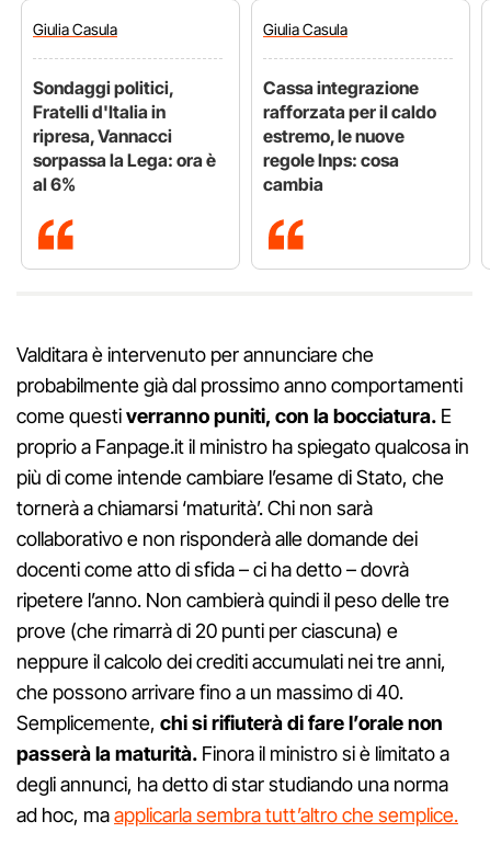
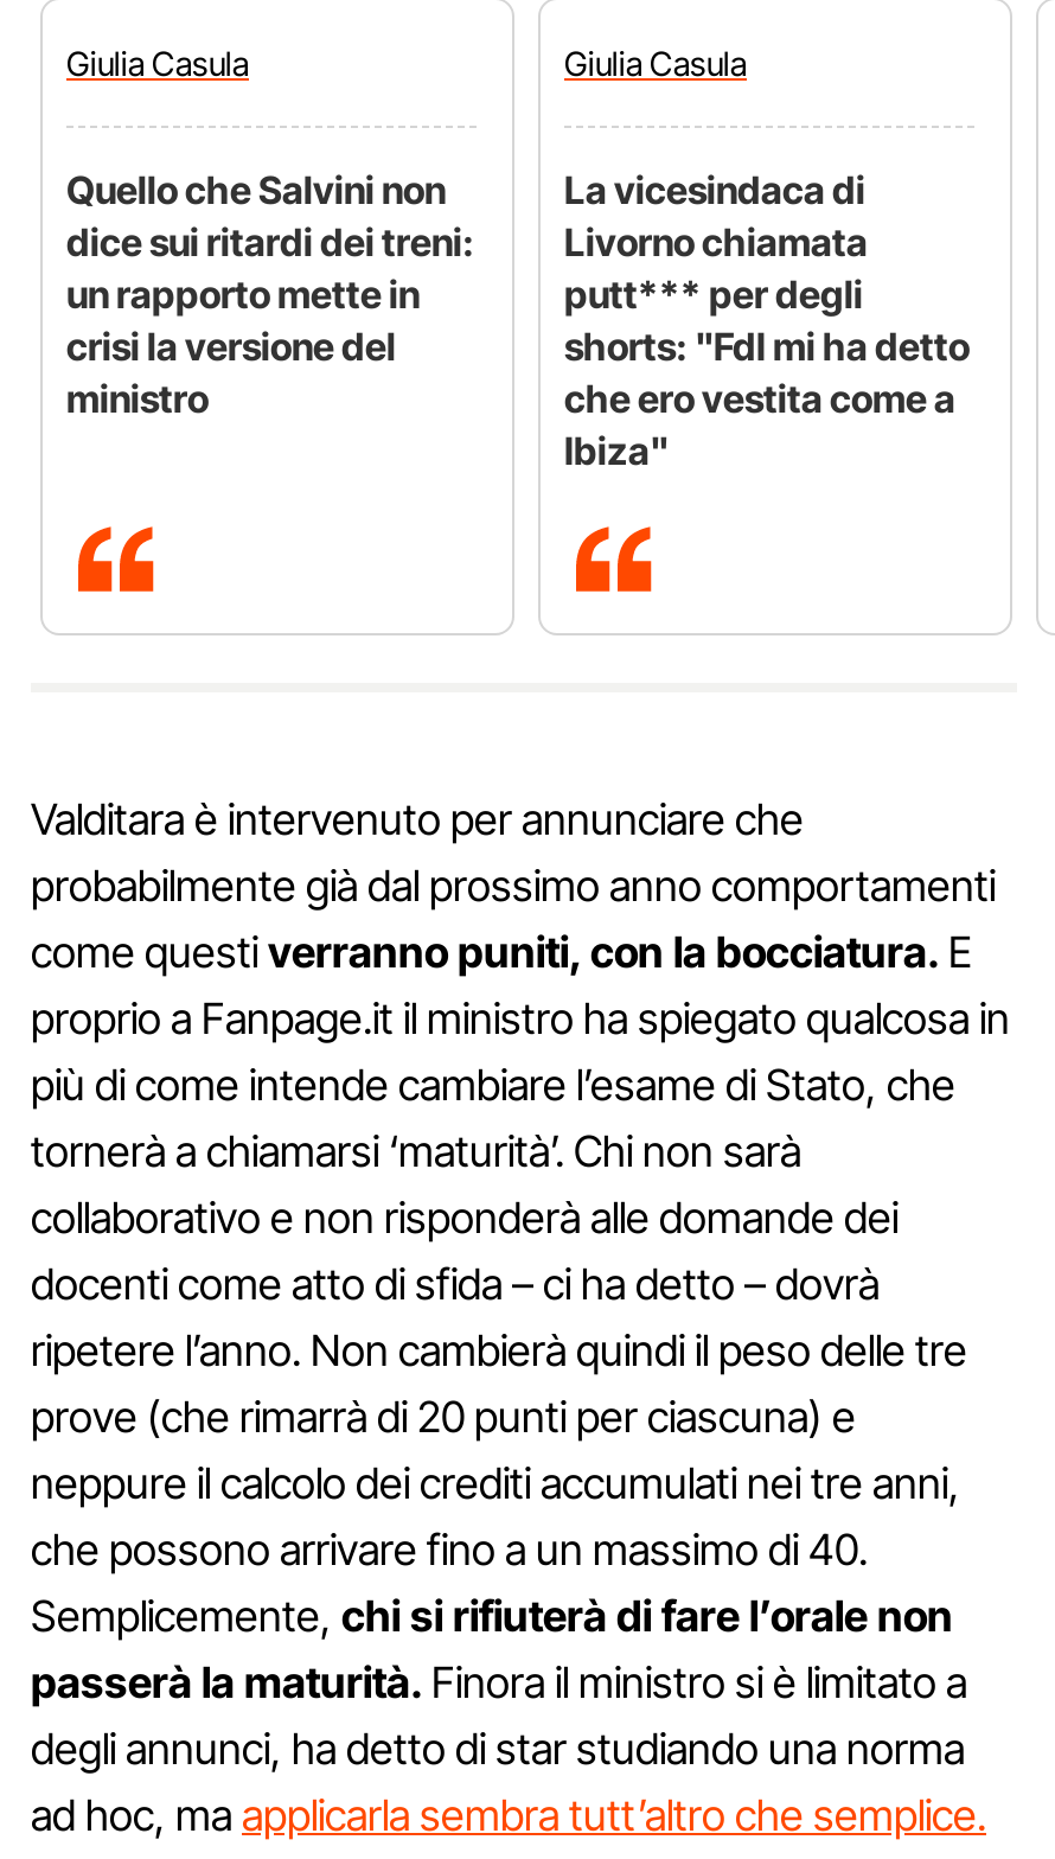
[33,77,216,195] Sondaggi politici, | Fratelli d'Italia in | ripresa, Vannacci | sorpassa la Lega: ora è | al 6% -> [66,166,474,422] Quello che Salvini non | dice sui ritardi dei treni: | un rapporto mette in | crisi la versione del | ministro
[263,77,436,195] Cassa integrazione | rafforzata per il caldo | estremo, le nuove | regole Inps: cosa | cambia -> [564,166,970,474] La vicesindaca di | Livorno chiamata | putt*** per degli | shorts: "FdI mi ha detto | che ero vestita come a | Ibiza"

